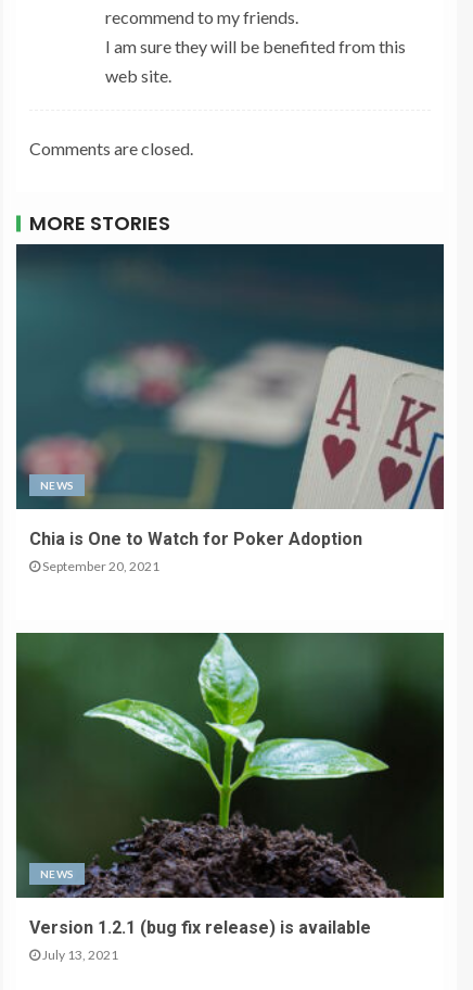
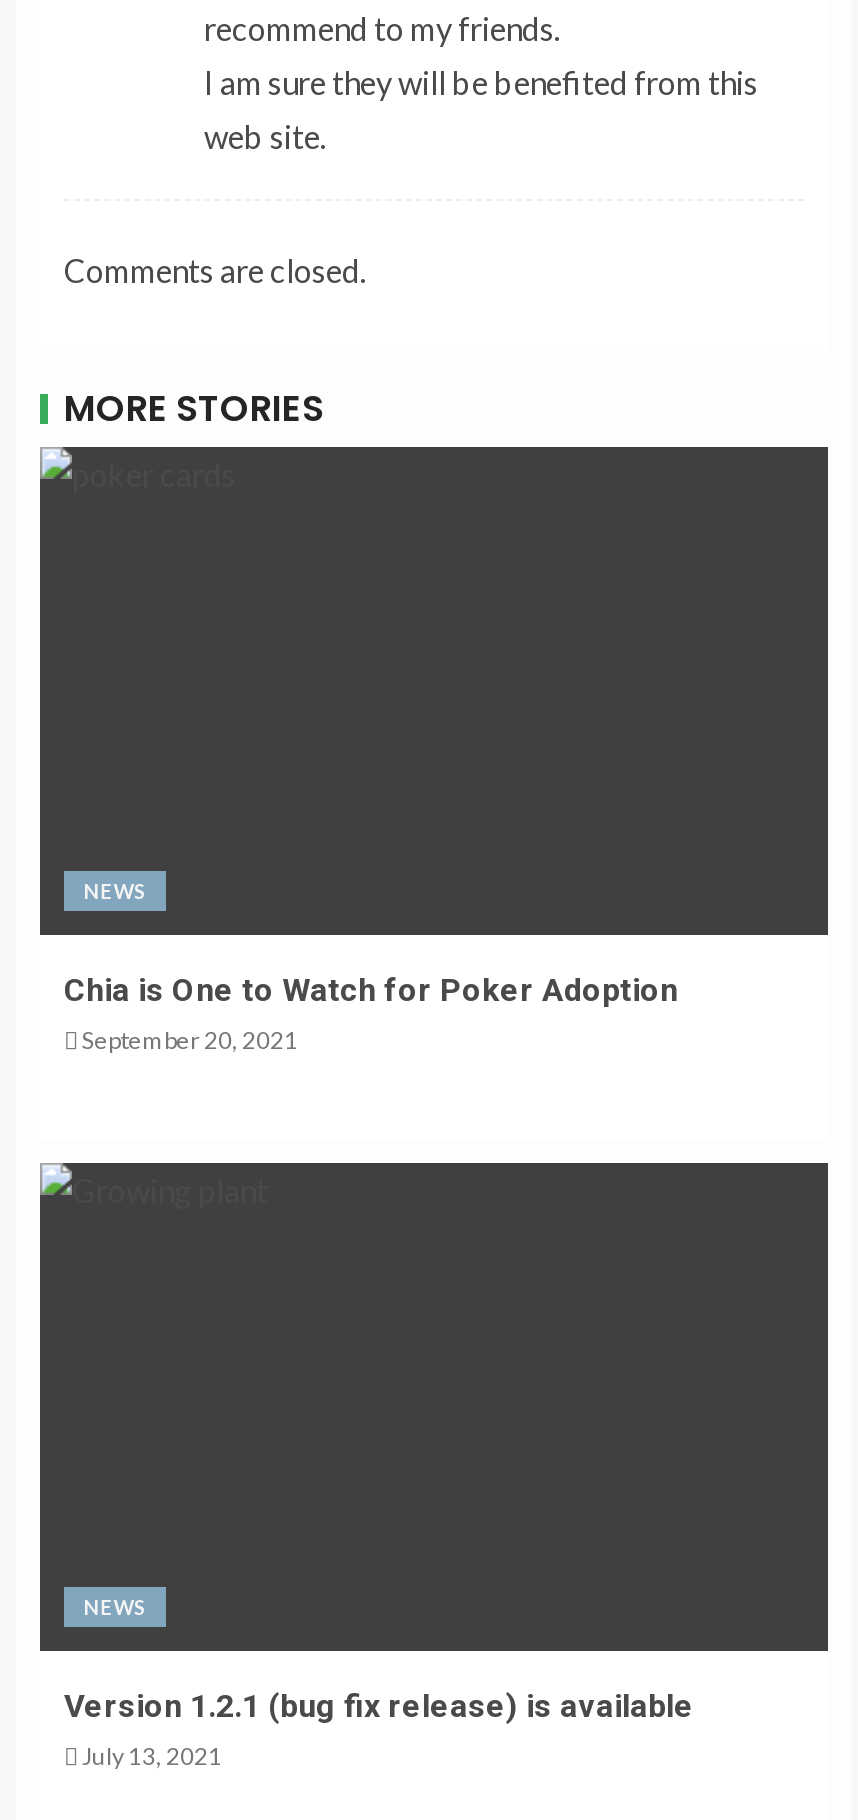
[16,244,444,509] [image] -> none
[16,632,444,898] [image] -> none

